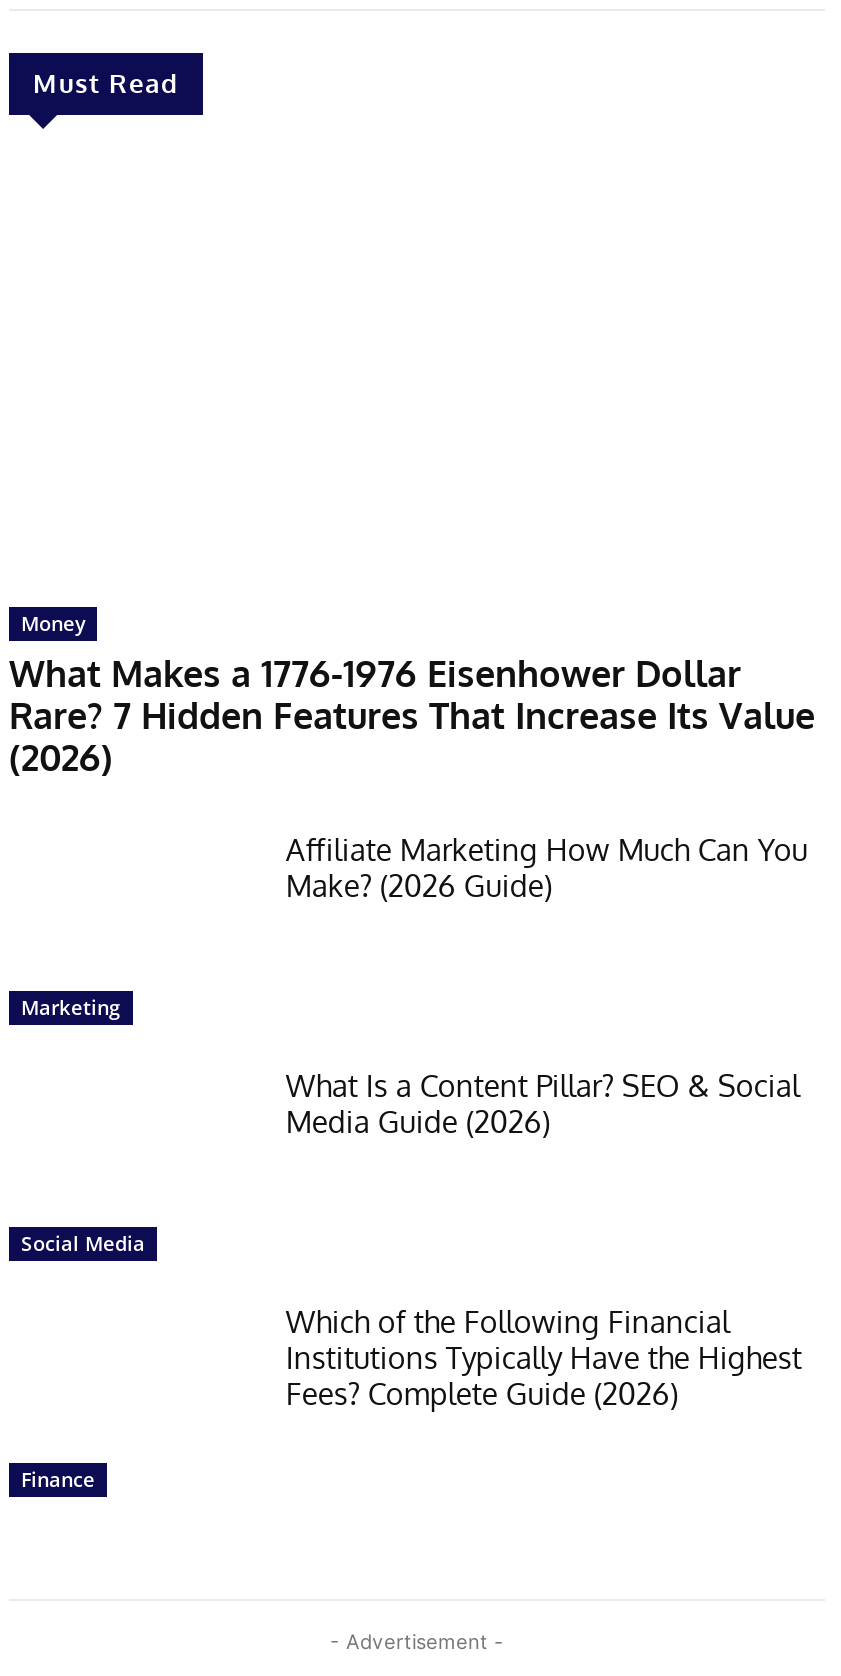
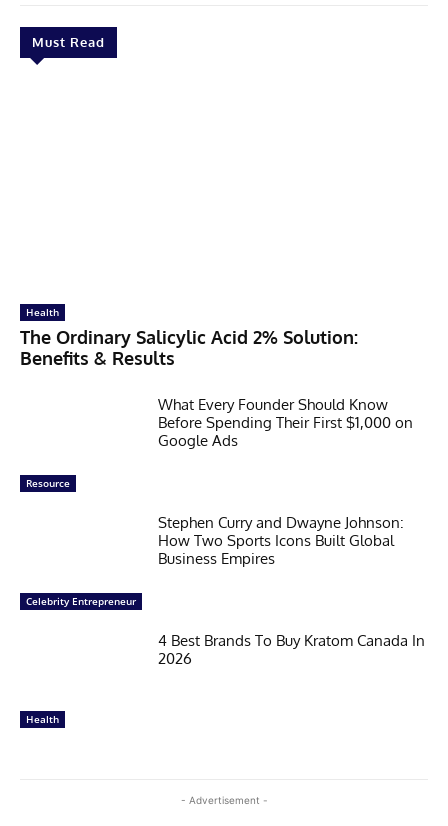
[9,609,815,779] Money | What Makes a 1776-1976 Eisenhower Dollar | Rare? 7 Hidden Features That Increase Its Value | (2026) -> [20,305,358,369] Health | The Ordinary Salicylic Acid 2% Solution: | Benefits & Results
[286,831,808,905] Affiliate Marketing How Much Can You | Make? (2026 Guide) -> [158,395,413,450] What Every Founder Should Know | Before Spending Their First $1,000 on | Google Ads
[21,993,121,1021] Marketing -> [26,476,70,490] Resource
[286,1067,800,1141] What Is a Content Pillar? SEO & Social | Media Guide (2026) -> [158,513,404,568] Stephen Curry and Dwayne Johnson: | How Two Sports Icons Built Global | Business Empires
[21,1228,145,1256] Social Media -> [26,594,136,608] Celebrity Entrepreneur
[286,1302,802,1412] Which of the Following Financial | Institutions Typically Have the Highest | Fees? Complete Guide (2026) -> [158,631,425,668] 4 Best Brands To Buy Kratom Canada In | 2026
[21,1464,95,1492] Finance -> [26,712,59,726] Health

